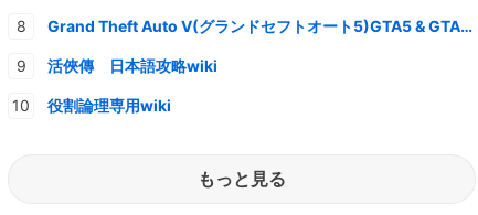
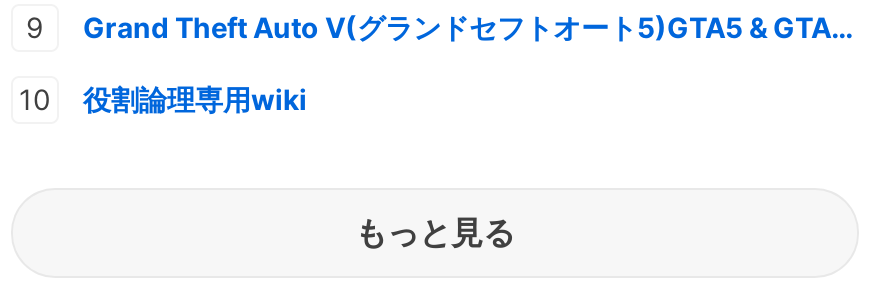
[47,56,217,75] 活俠傳 日本語攻略wiki -> none

